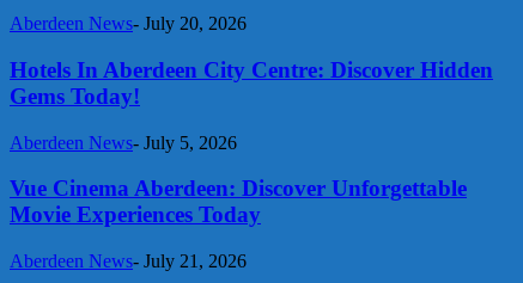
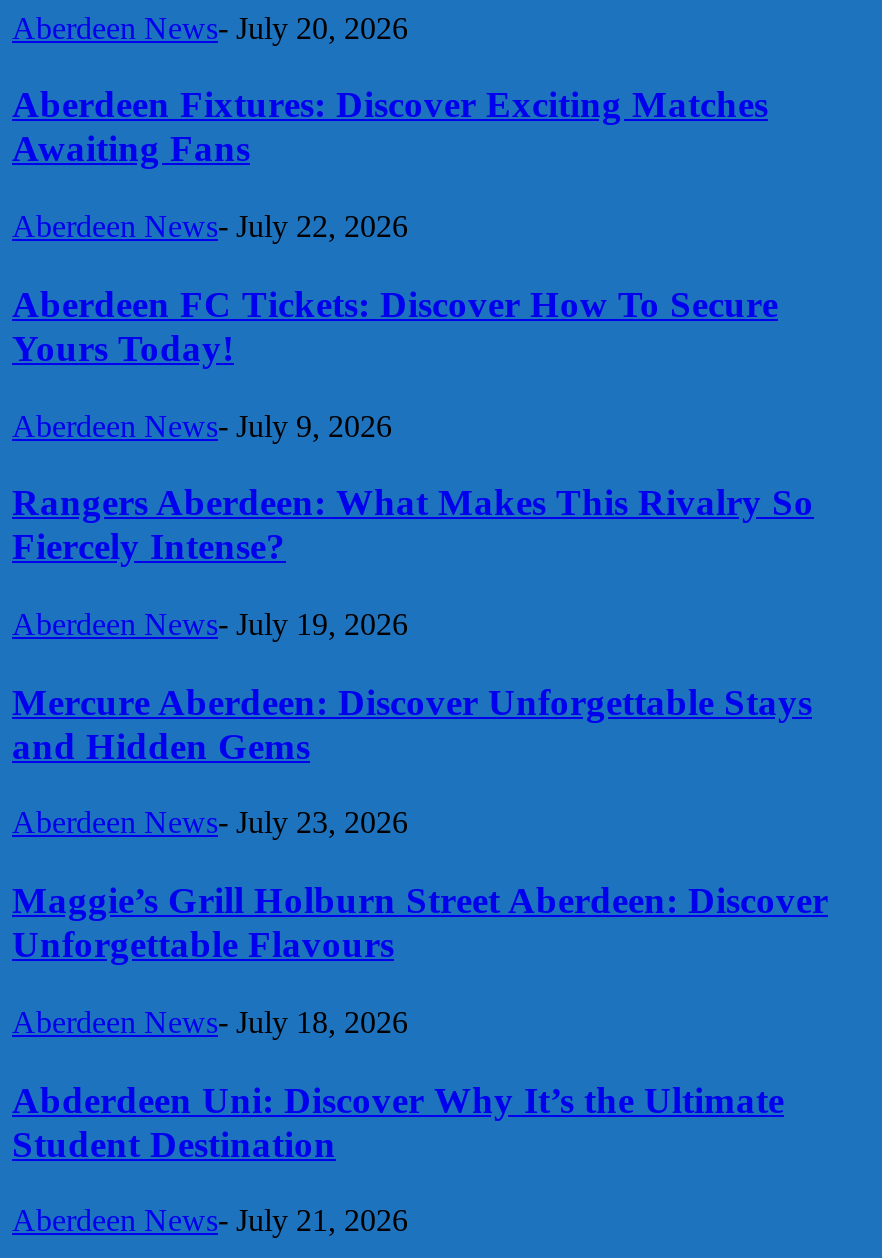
[10,57,493,227] Hotels In Aberdeen City Centre: Discover Hidden | Gems Today! | Aberdeen News- July 5, 2026 | Vue Cinema Aberdeen: Discover Unforgettable | Movie Experiences Today -> [12,84,828,1164] Aberdeen Fixtures: Discover Exciting Matches | Awaiting Fans | Aberdeen News- July 22, 2026 | Aberdeen FC Tickets: Discover How To Secure | Yours Today! | Aberdeen News- July 9, 2026 | Rangers Aberdeen: What Makes This Rivalry So | Fiercely Intense? | Aberdeen News- July 19, 2026 | Mercure Aberdeen: Discover Unforgettable Stays | and Hidden Gems | Aberdeen News- July 23, 2026 | Maggie’s Grill Holburn Street Aberdeen: Discover | Unforgettable Flavours | Aberdeen News- July 18, 2026 | Abderdeen Uni: Discover Why It’s the Ultimate | Student Destination

